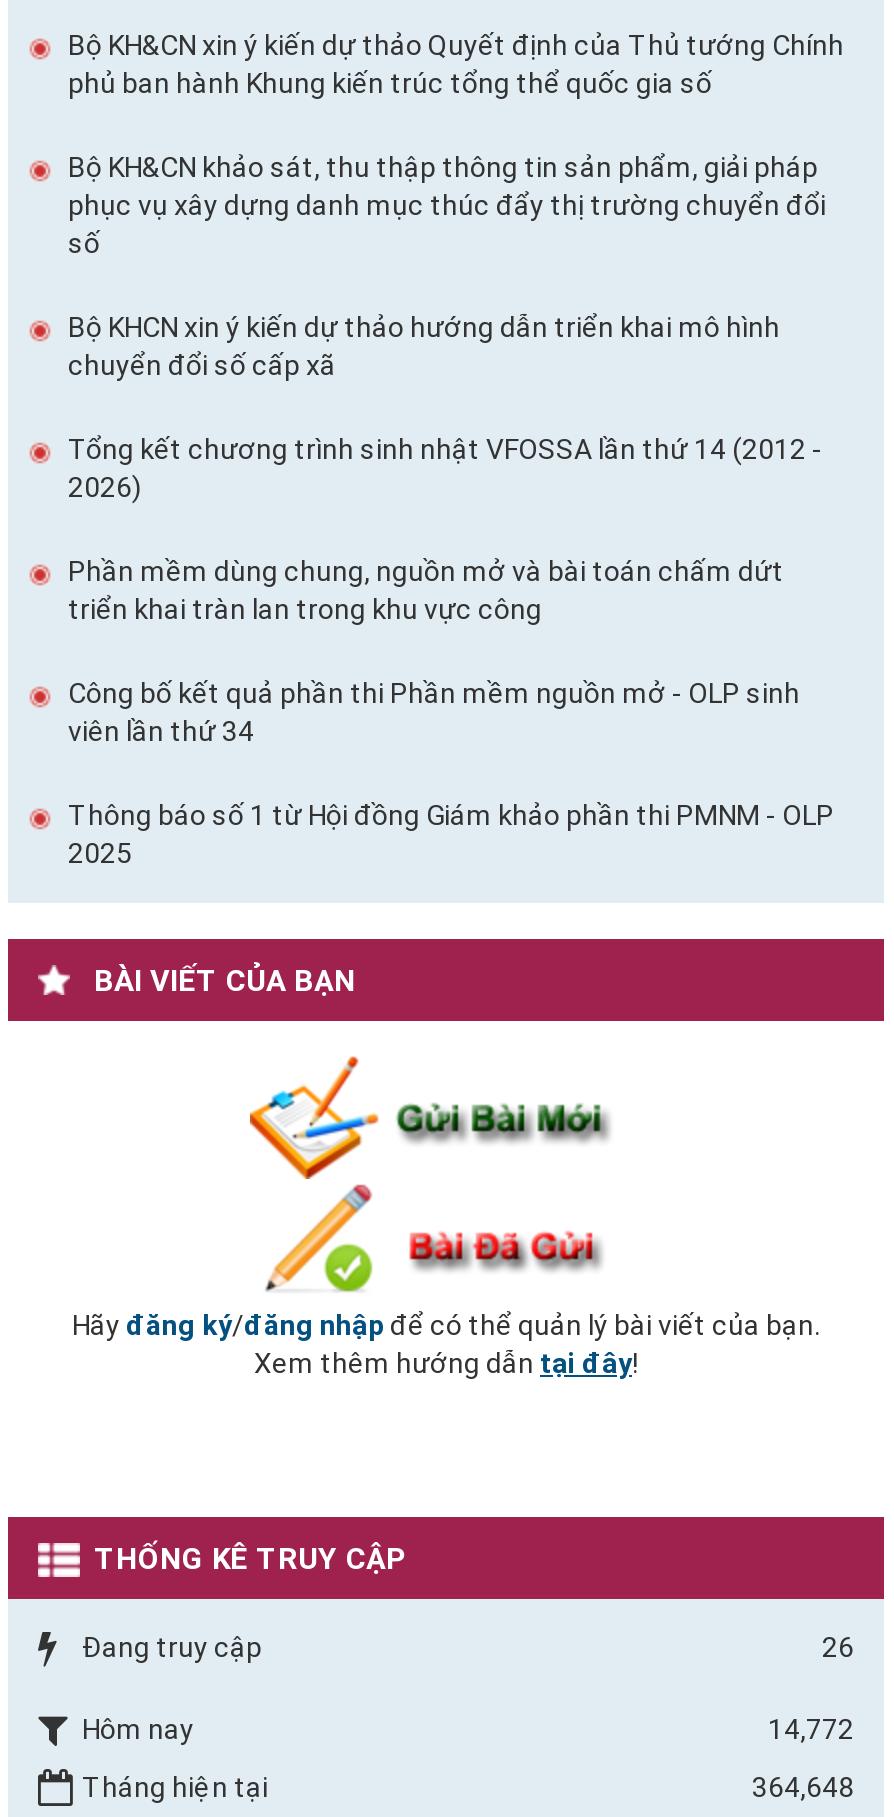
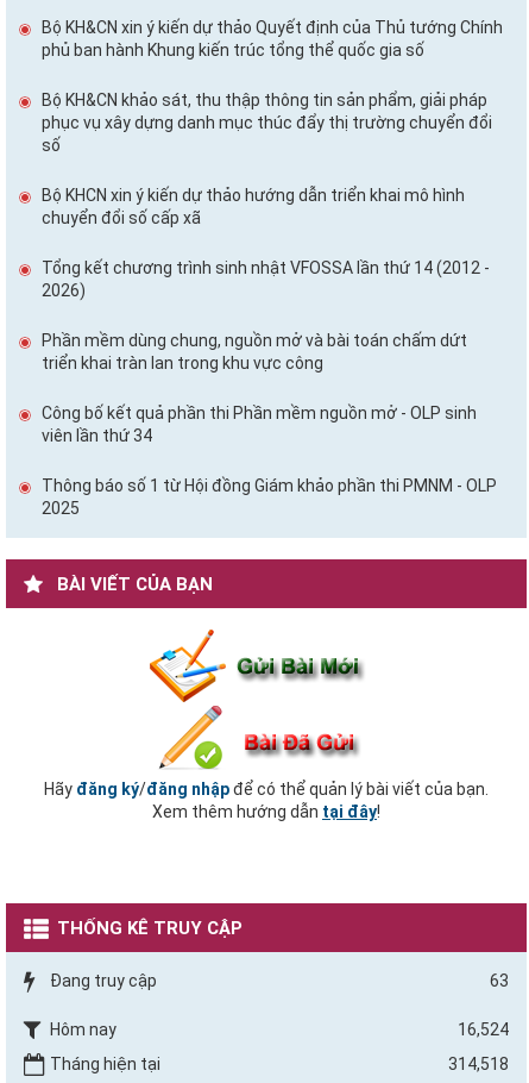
[822,1631,854,1663] 26 -> [490,971,509,990] 63
[768,1713,854,1745] 14,772 -> [458,1020,509,1039] 16,524
[752,1771,854,1803] 364,648 -> [448,1054,509,1073] 314,518

